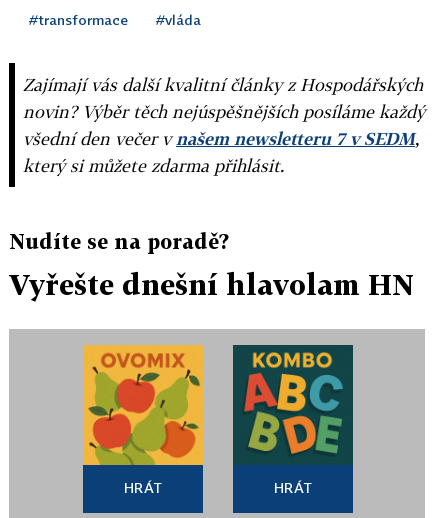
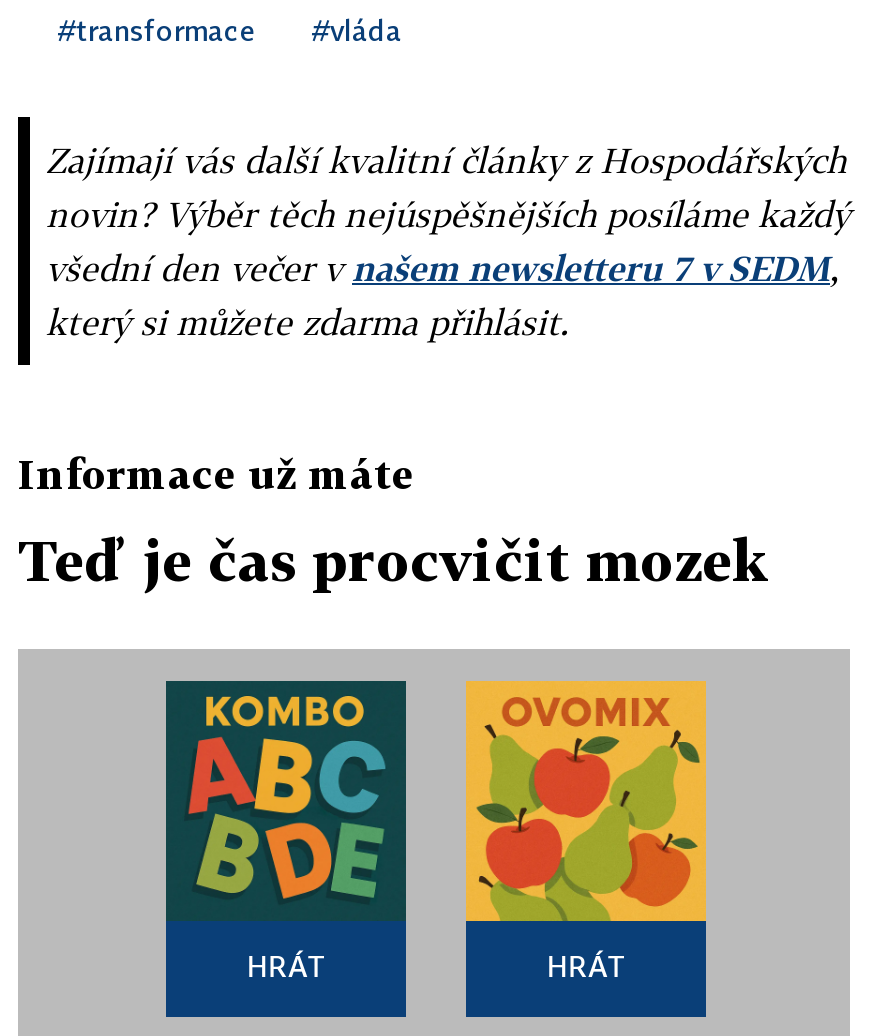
[9,229,229,253] Nudíte se na poradě? -> [18,448,414,496] Informace už máte
[9,268,414,301] Vyřešte dnešní hlavolam HN -> [18,526,770,592] Teď je čas procvičit mozek
[82,344,204,466] [image] -> [164,679,408,921] [image]
[232,344,354,465] [image] -> [464,679,708,923] [image]

